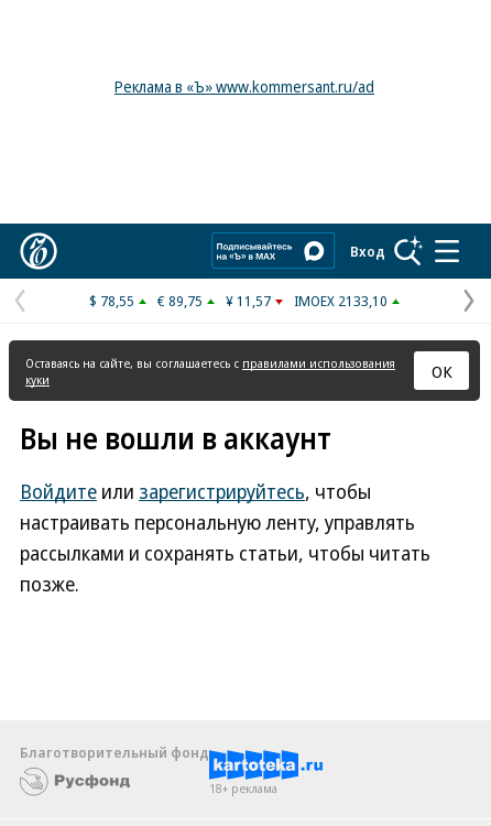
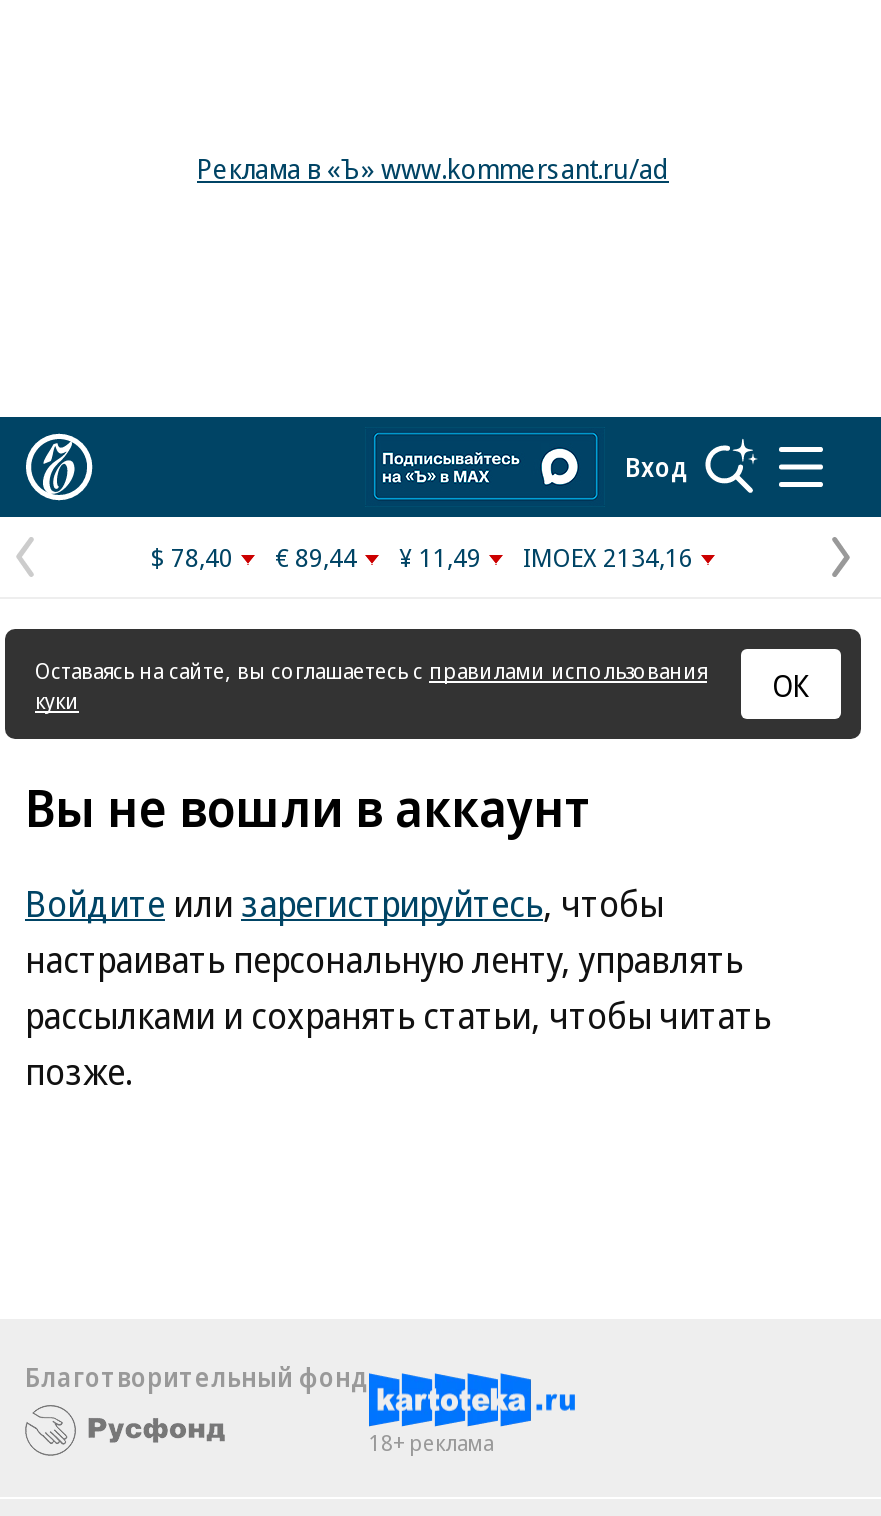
[89,291,134,311] $ 78,55 -> [151,539,233,575] $ 78,40
[157,291,203,311] € 89,75 -> [275,539,357,575] € 89,44
[226,291,271,311] ¥ 11,57 -> [399,539,481,575] ¥ 11,49
[294,291,388,311] IMOEX 2133,10 -> [523,539,693,575] IMOEX 2134,16

